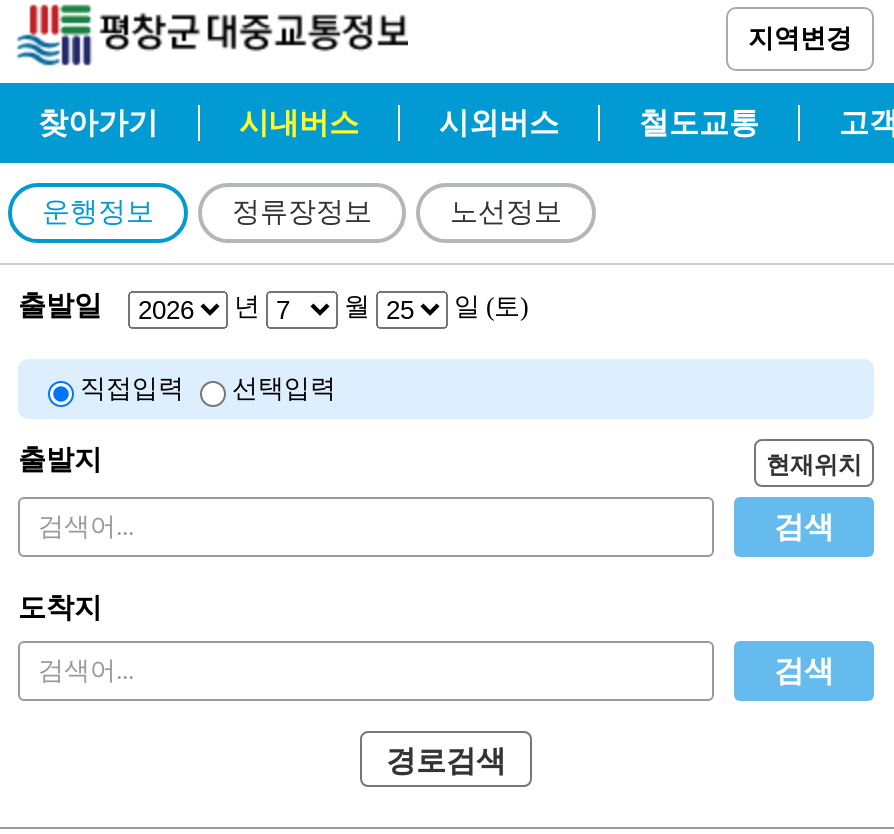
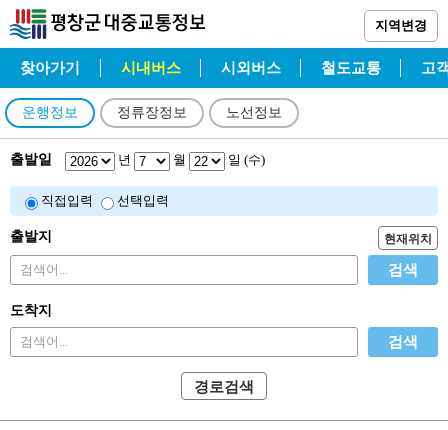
[448,291,528,321] 일 (토) -> [225,152,265,167] 일 (수)

